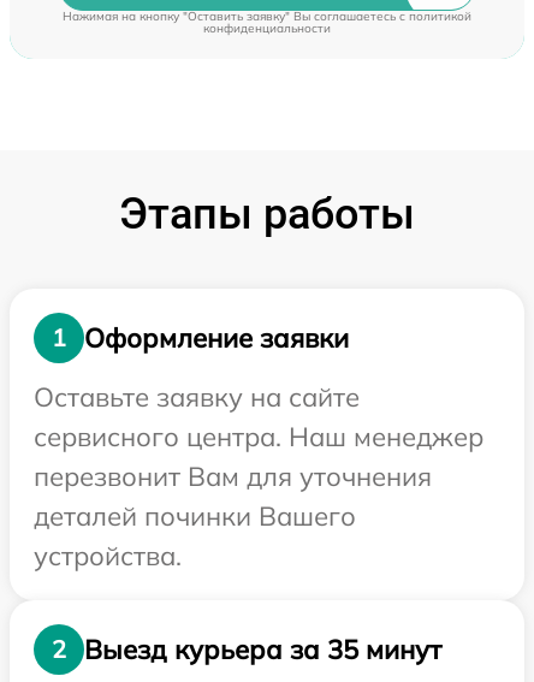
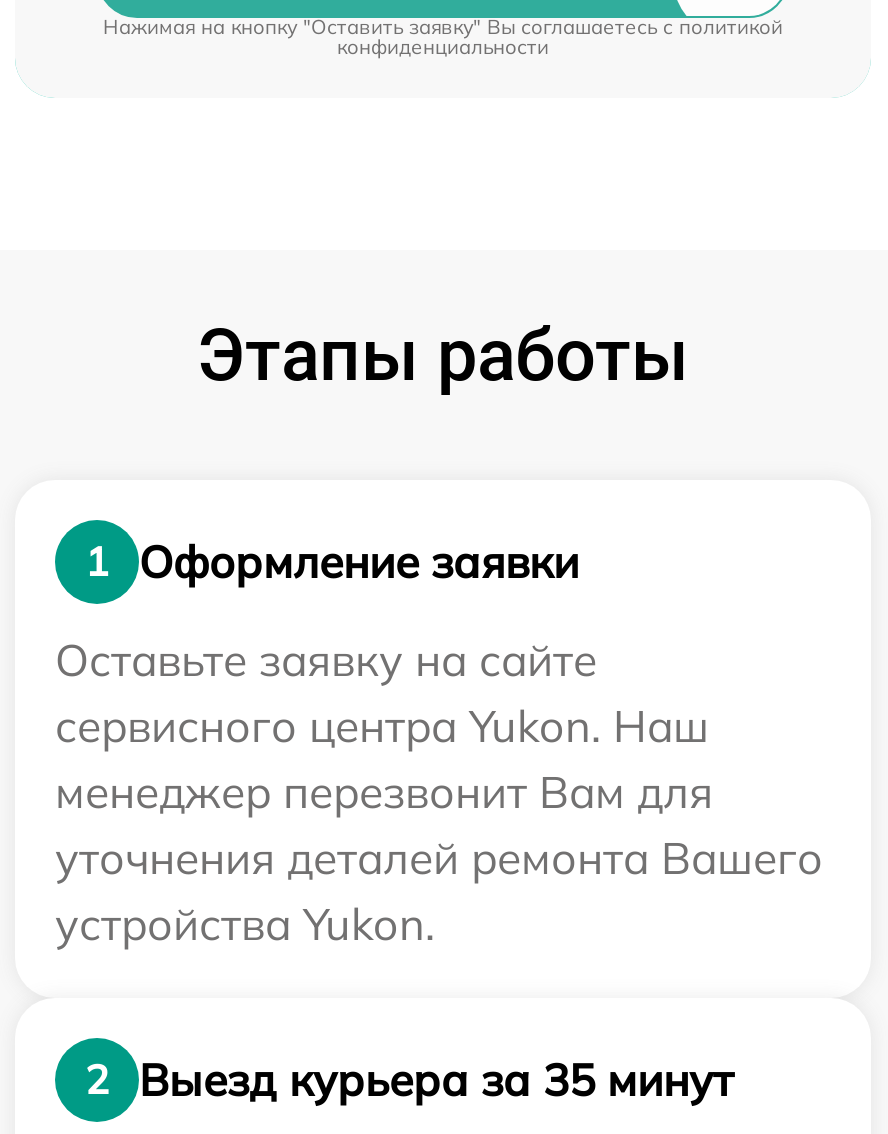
[34,420,483,573] сервисного центра. Наш менеджер | перезвонит Вам для уточнения | деталей починки Вашего | устройства. -> [55,698,823,952] сервисного центра Yukon. Наш | менеджер перезвонит Вам для | уточнения деталей ремонта Вашего | устройства Yukon.

